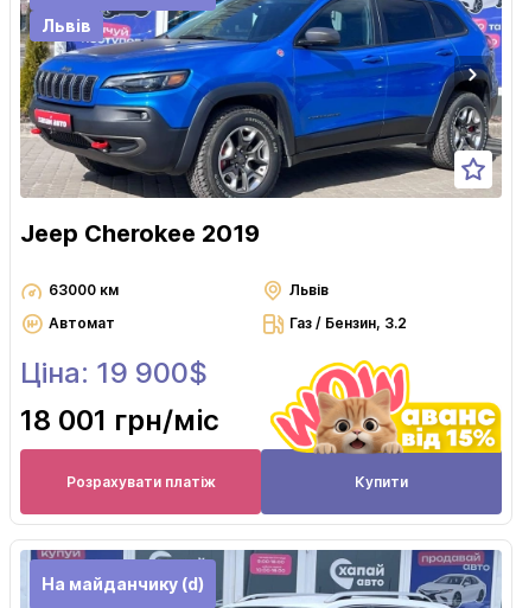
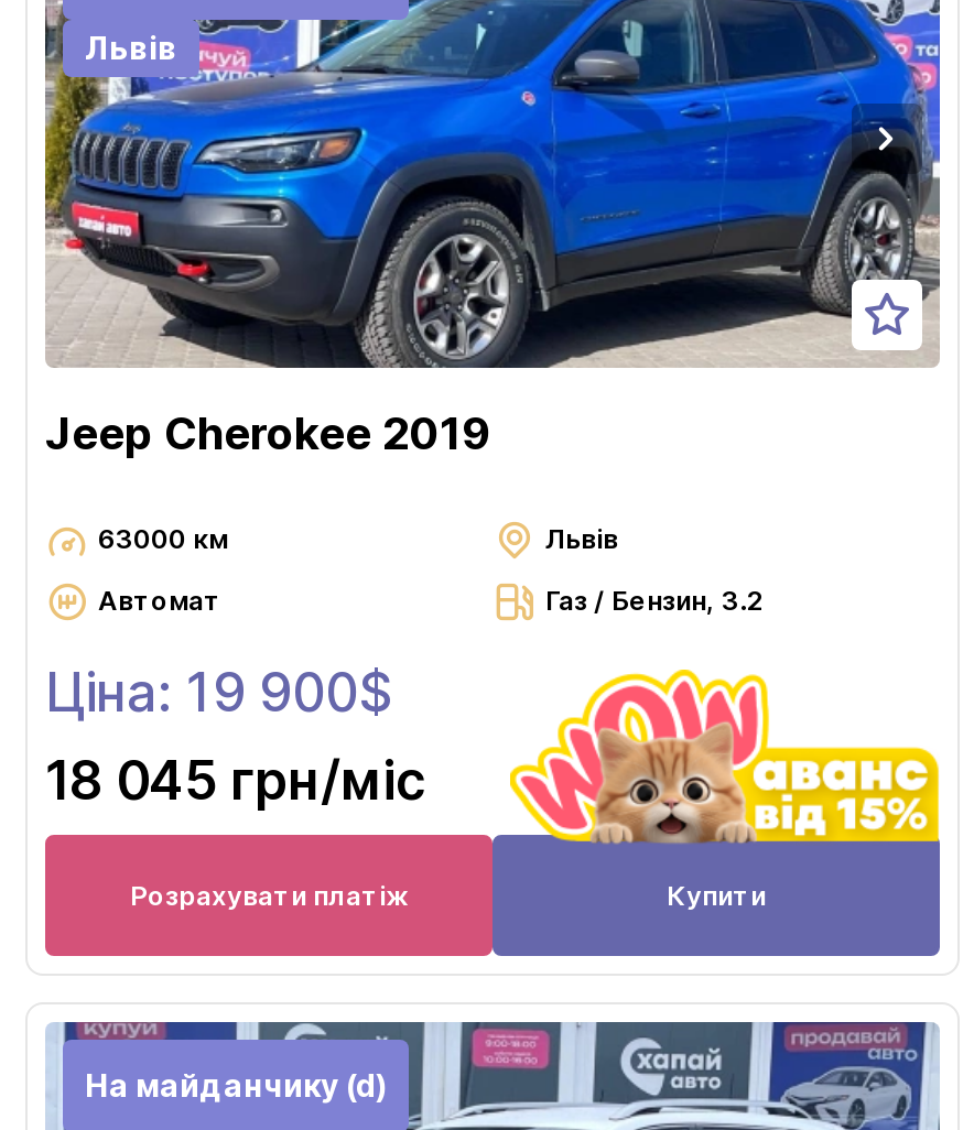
[20,403,219,437] 18 001 грн/міс -> [45,749,426,813] 18 045 грн/міс

